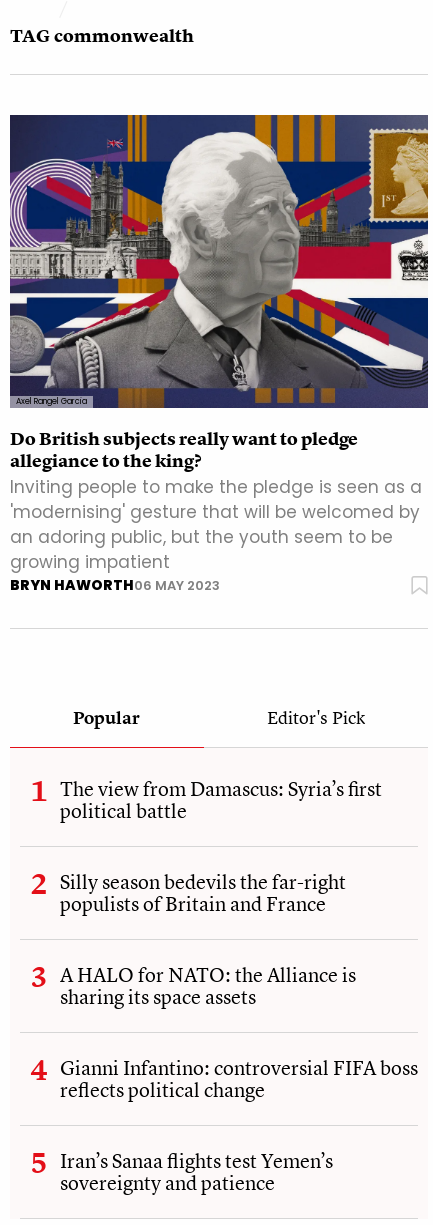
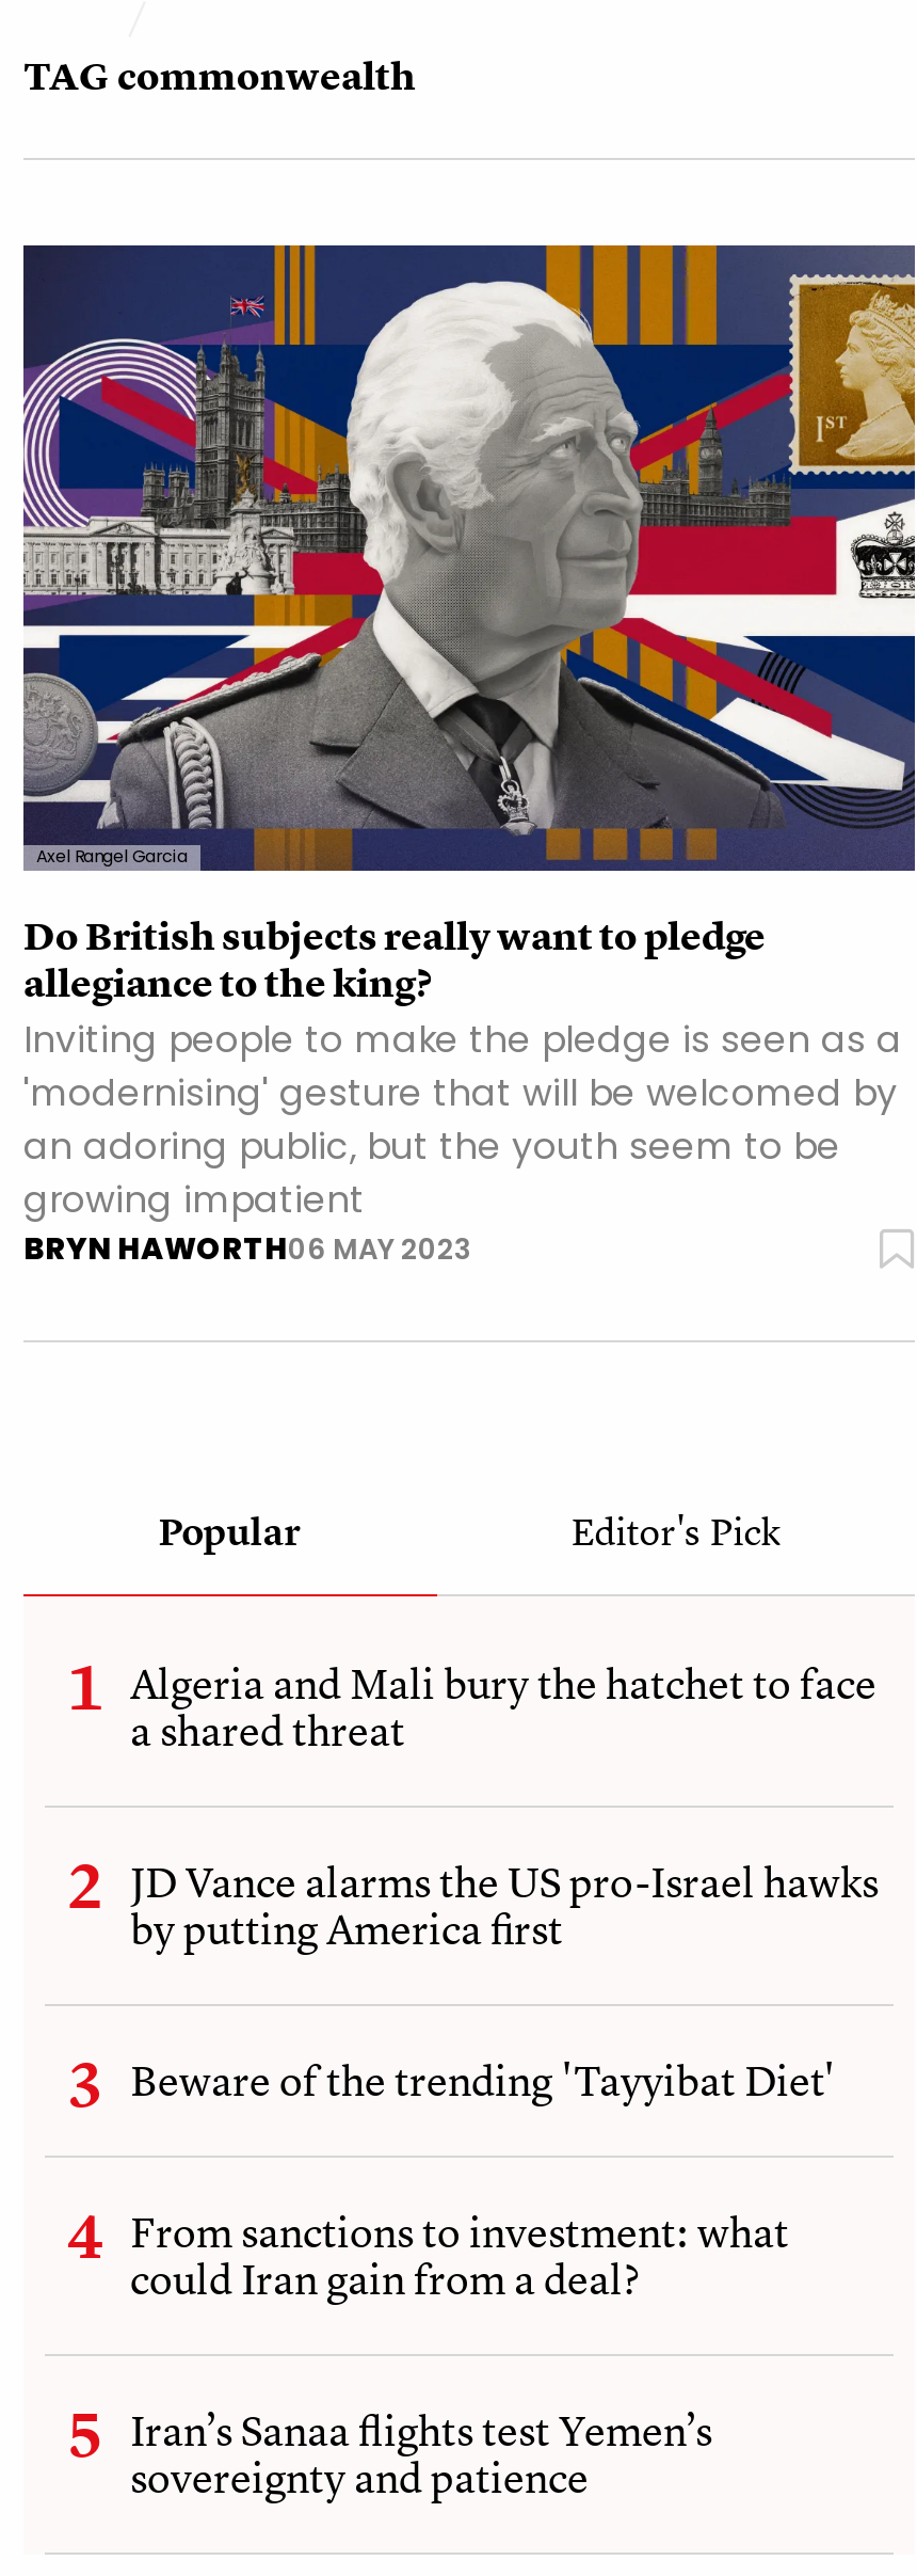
[60,775,382,824] The view from Damascus: Syria’s first | political battle -> [130,1654,876,1759] Algeria and Mali bury the hatchet to face | a shared threat
[60,868,346,917] Silly season bedevils the far-right | populists of Britain and France -> [130,1853,879,1958] JD Vance alarms the US pro-Israel hawks | by putting America first
[60,961,356,1010] A HALO for NATO: the Alliance is | sharing its space assets -> [130,2051,836,2109] Beware of the trending 'Tayyibat Diet'
[60,1054,418,1103] Gianni Infantino: controversial FIFA boss | reflects political change -> [130,2203,789,2308] From sanctions to investment: what | could Iran gain from a deal?

